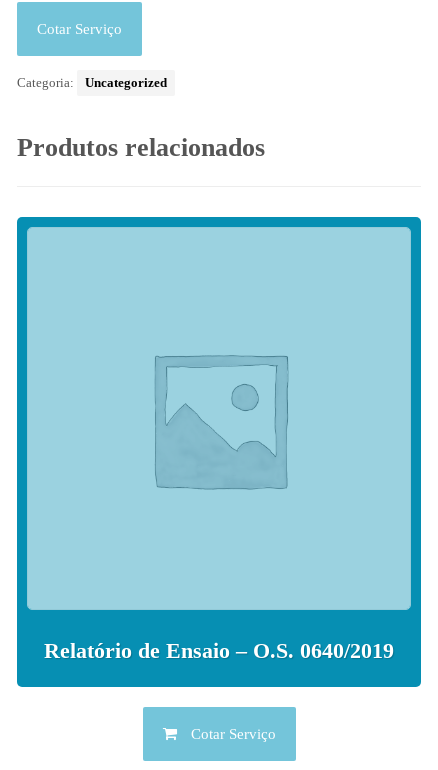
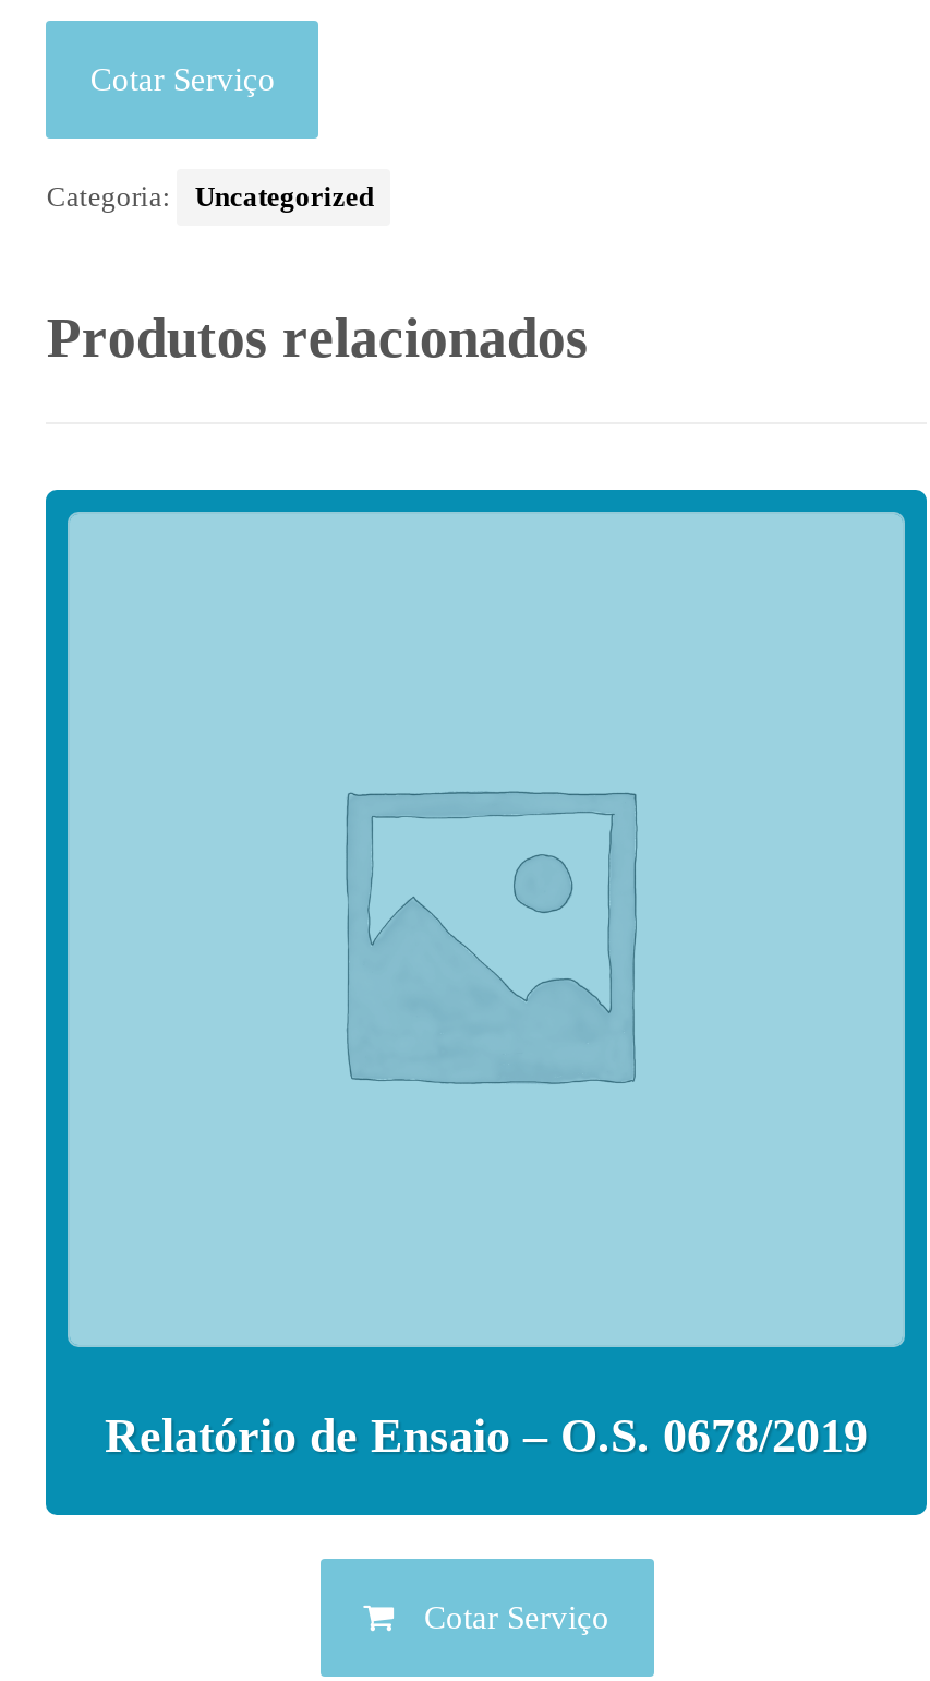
[44,638,394,663] Relatório de Ensaio – O.S. 0640/2019 -> [105,1409,868,1464] Relatório de Ensaio – O.S. 0678/2019

